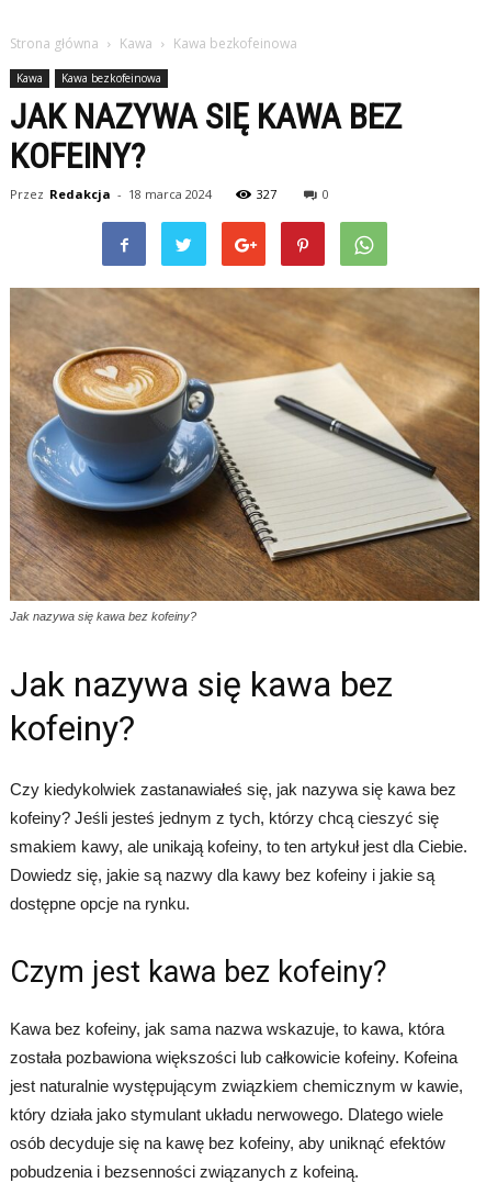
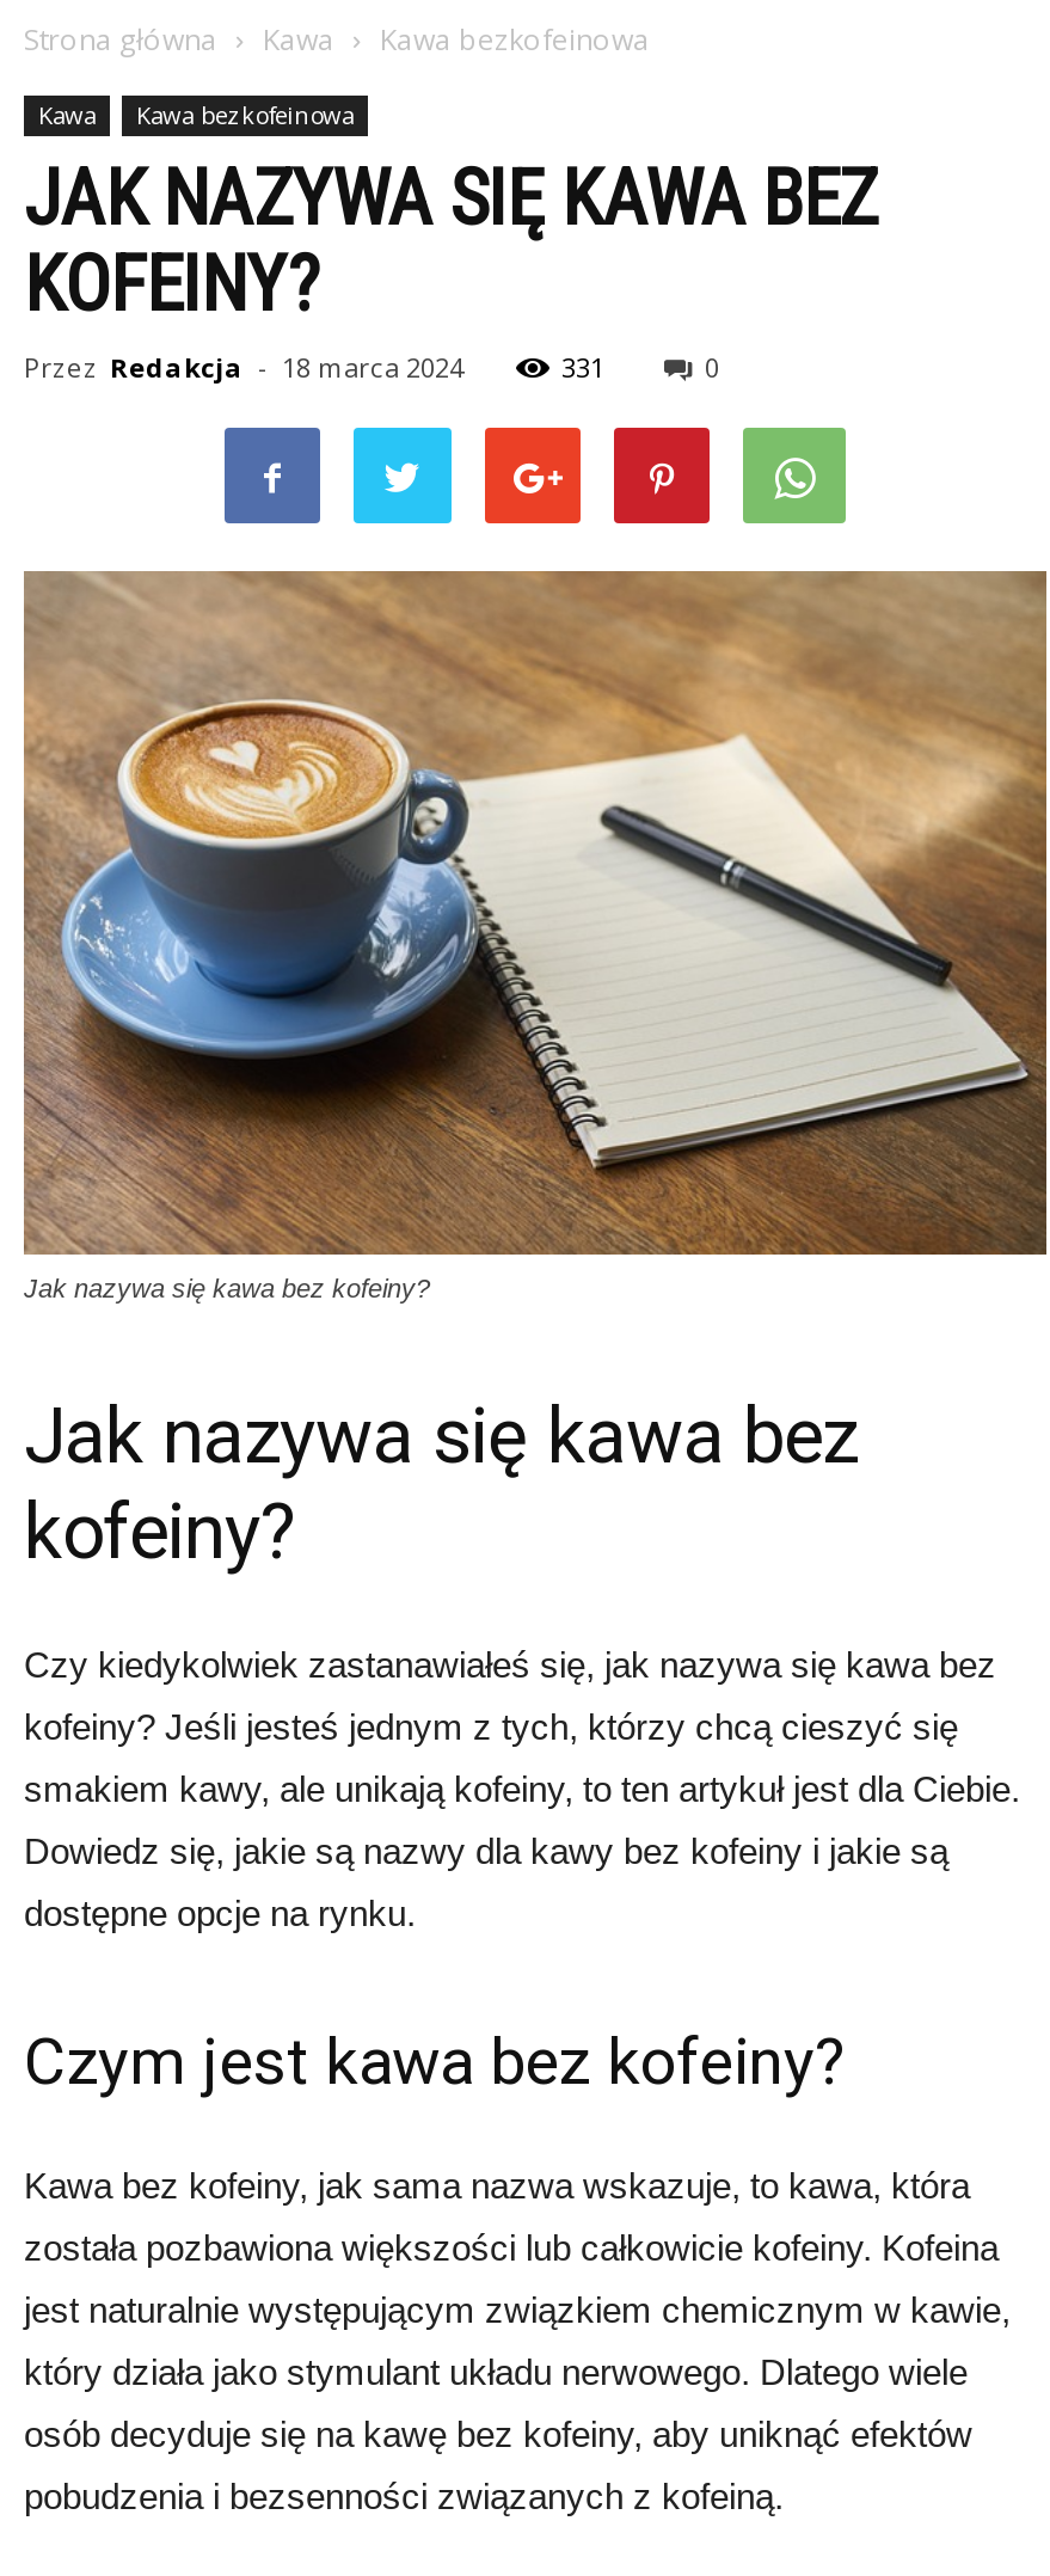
[257,186,276,202] 327 -> [561,349,604,385] 331

